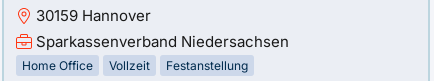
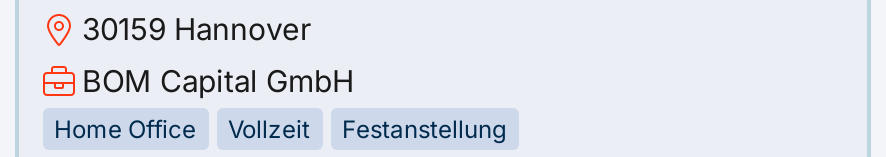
[35,32,288,51] Sparkassenverband Niedersachsen -> [82,63,354,101] BOM Capital GmbH

